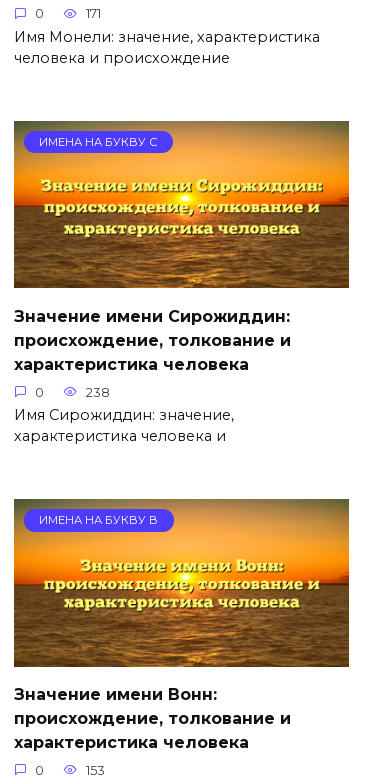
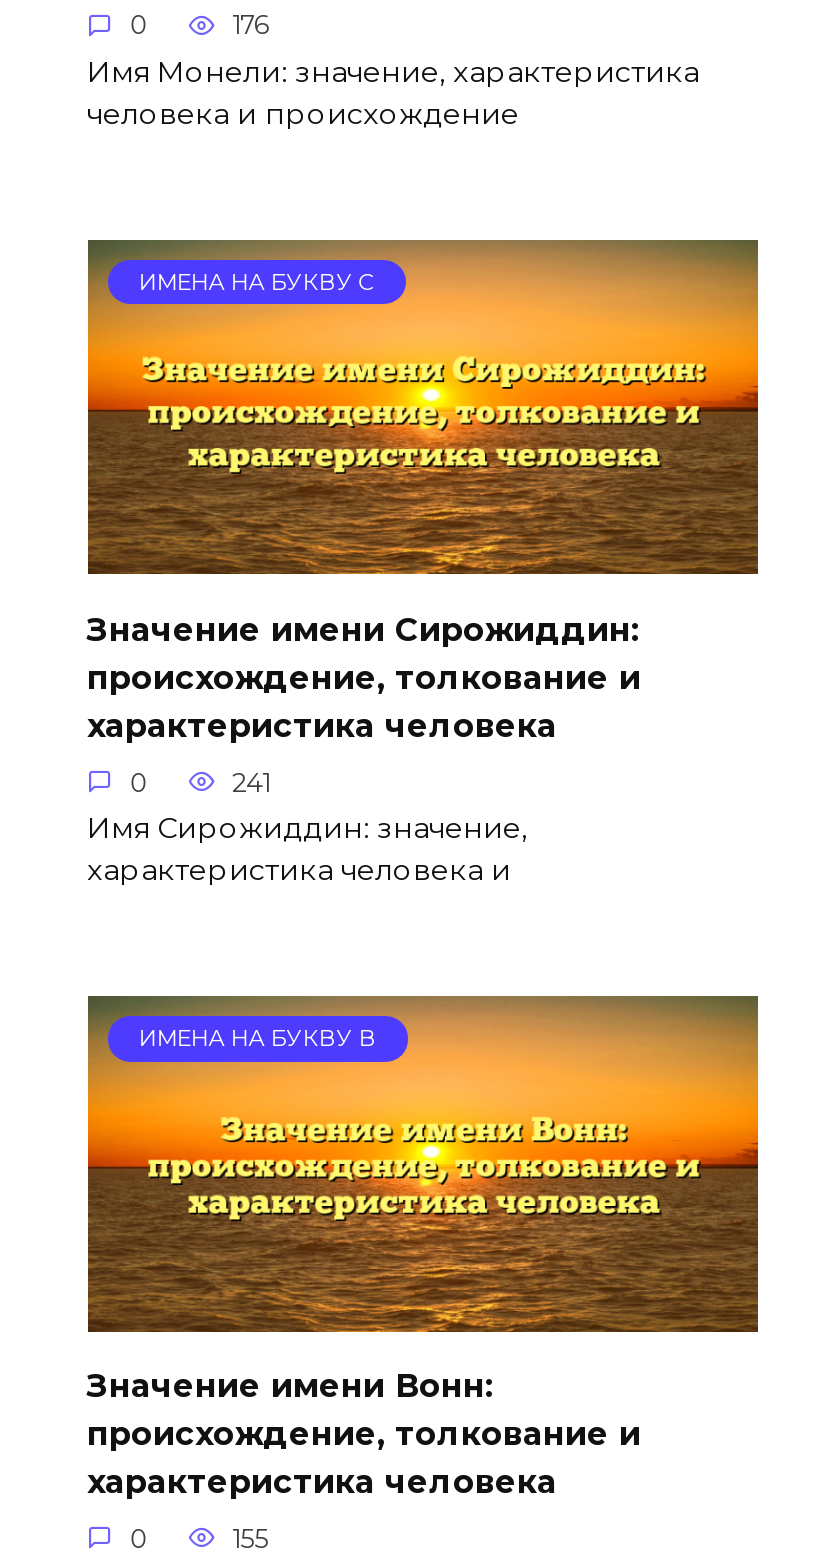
[86,6,101,21] 171 -> [232,11,270,41] 176
[86,385,110,400] 238 -> [232,767,270,797] 241
[86,763,105,778] 153 -> [232,1524,268,1554] 155

